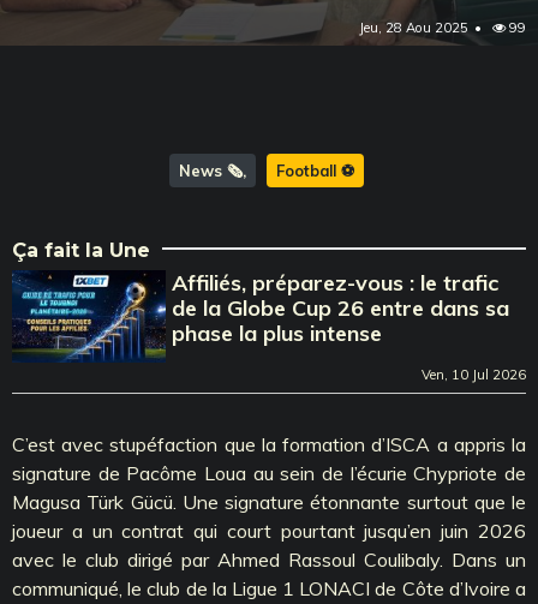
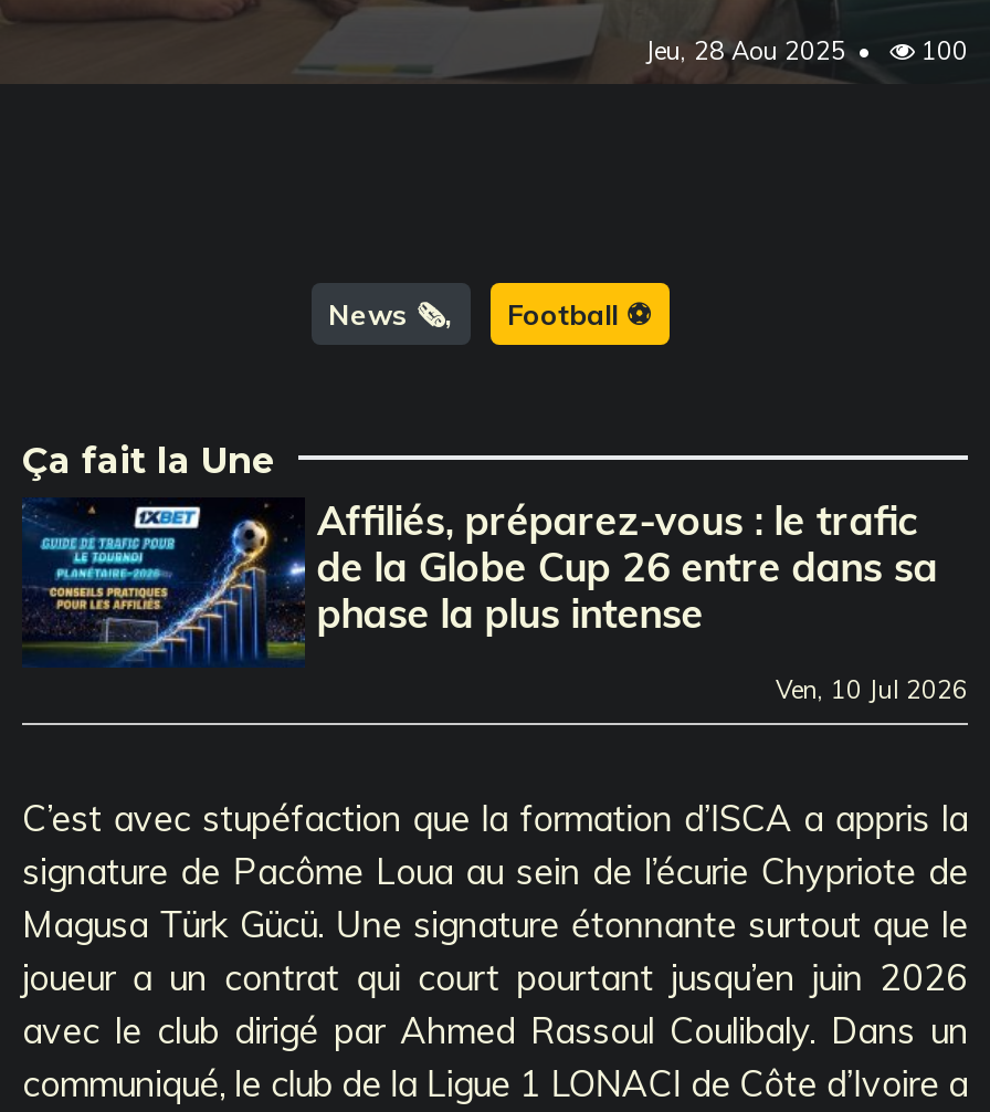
[506,19,526,36] 99 -> [915,35,968,66] 100

